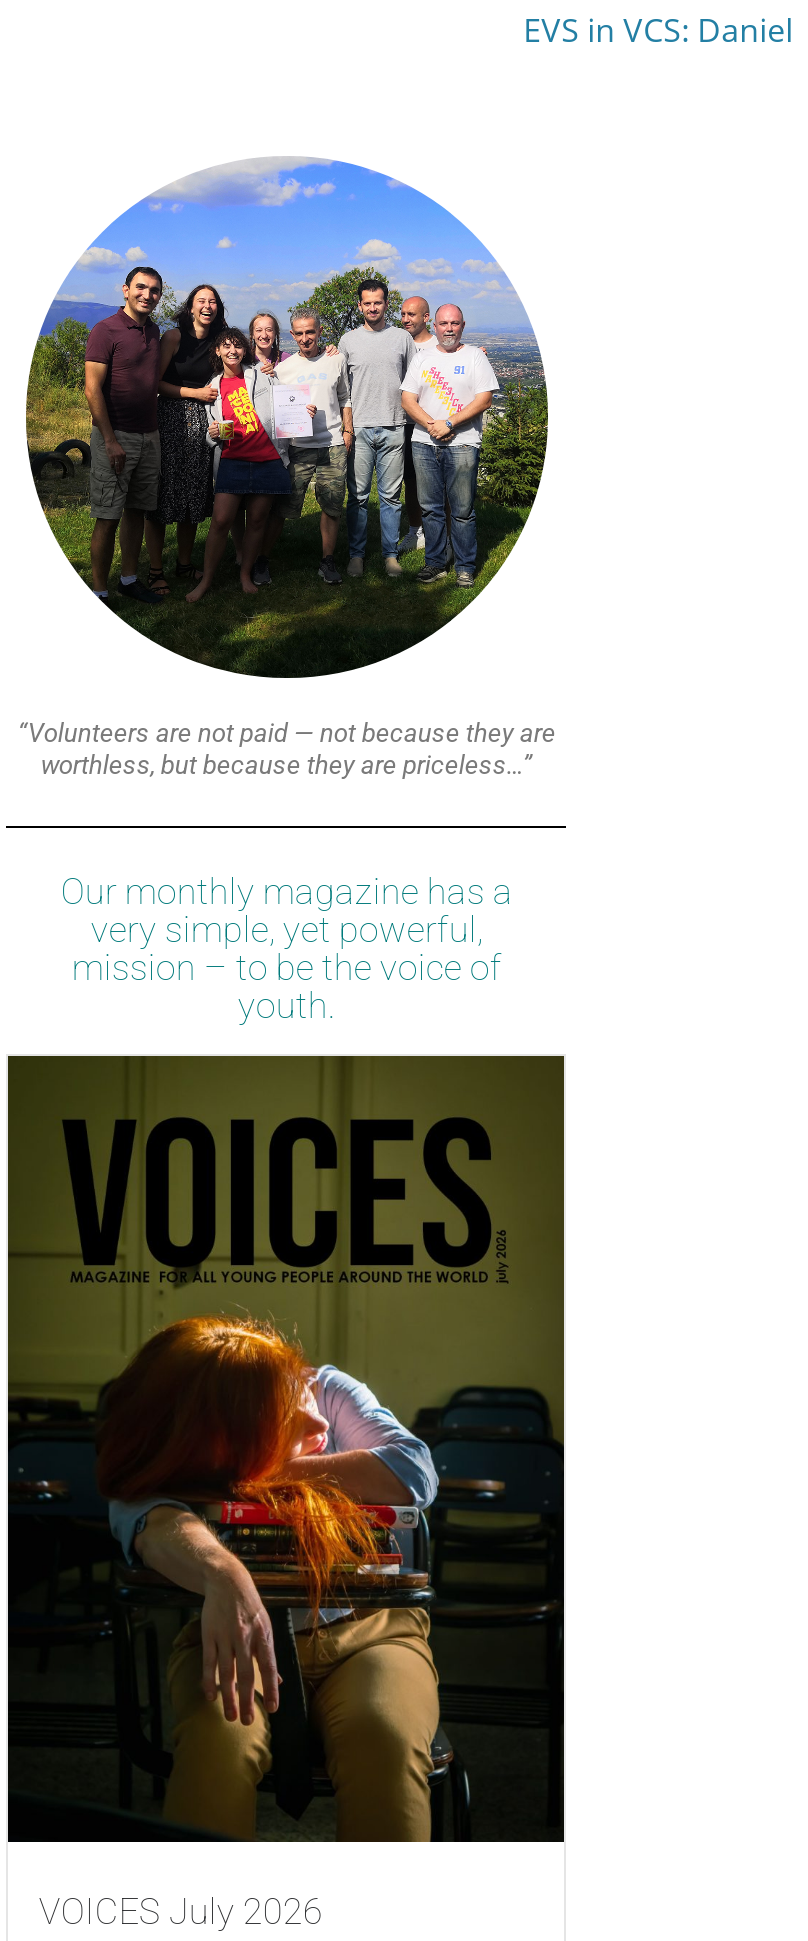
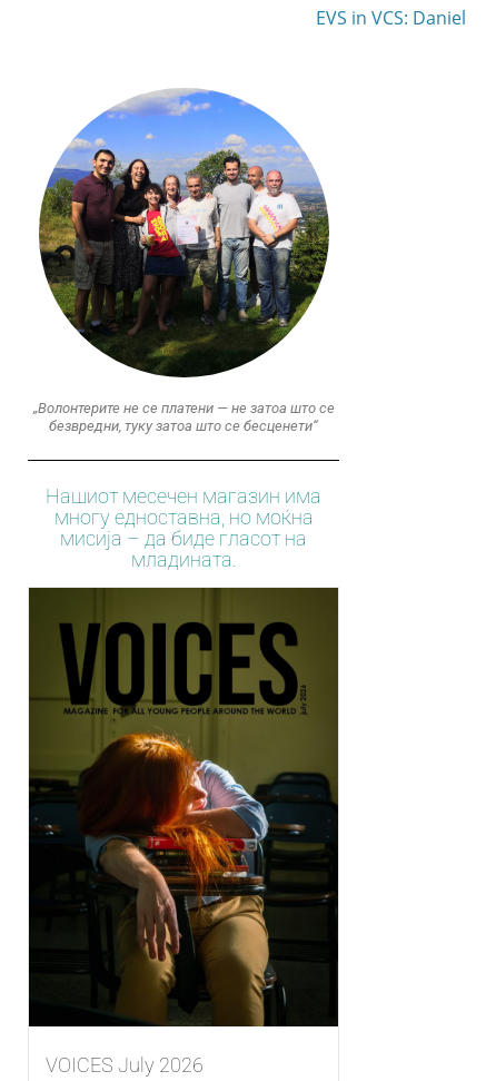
[18,718,556,780] “Volunteers are not paid — not because they are | worthless, but because they are priceless…” -> [33,400,335,435] „Волонтерите не се платени — не затоа што се | безвредни, туку затоа што се бесценети“
[61,870,513,1026] Our monthly magazine has a | very simple, yet powerful, | mission – to be the voice of | youth. -> [46,485,322,572] Нашиот месечен магазин има | многу едноставна, но моќна | мисија – да биде гласот на | младината.

